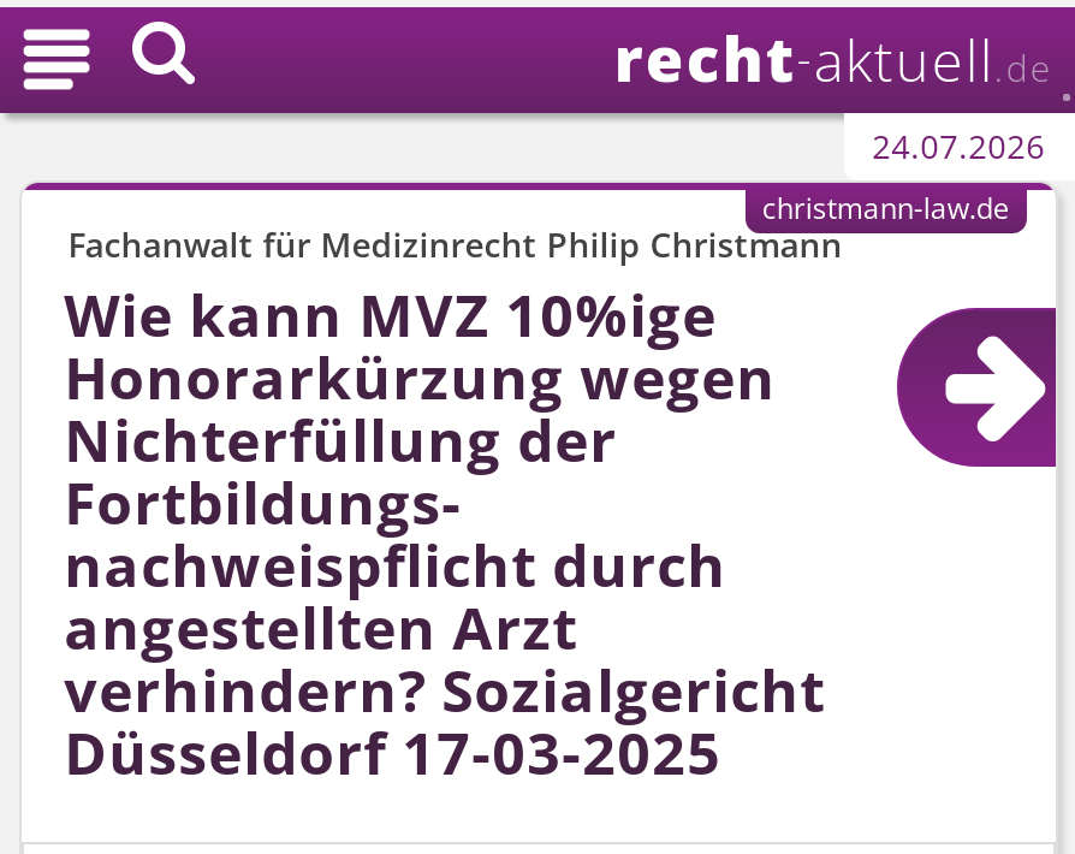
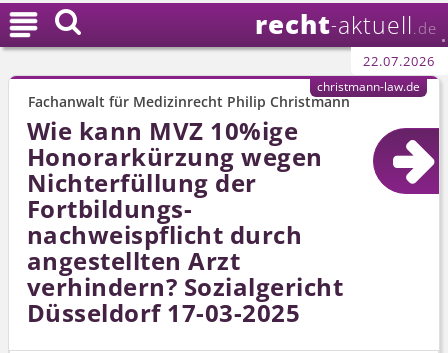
[872,125,1045,168] 24.07.2026 -> [363,52,435,70] 22.07.2026

